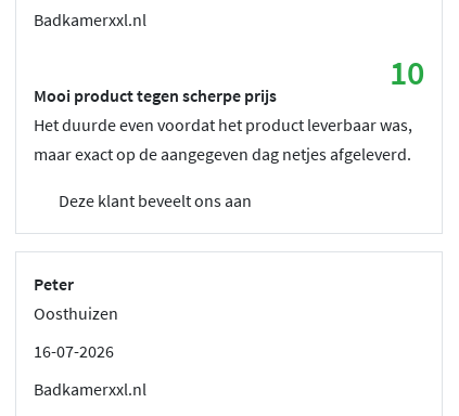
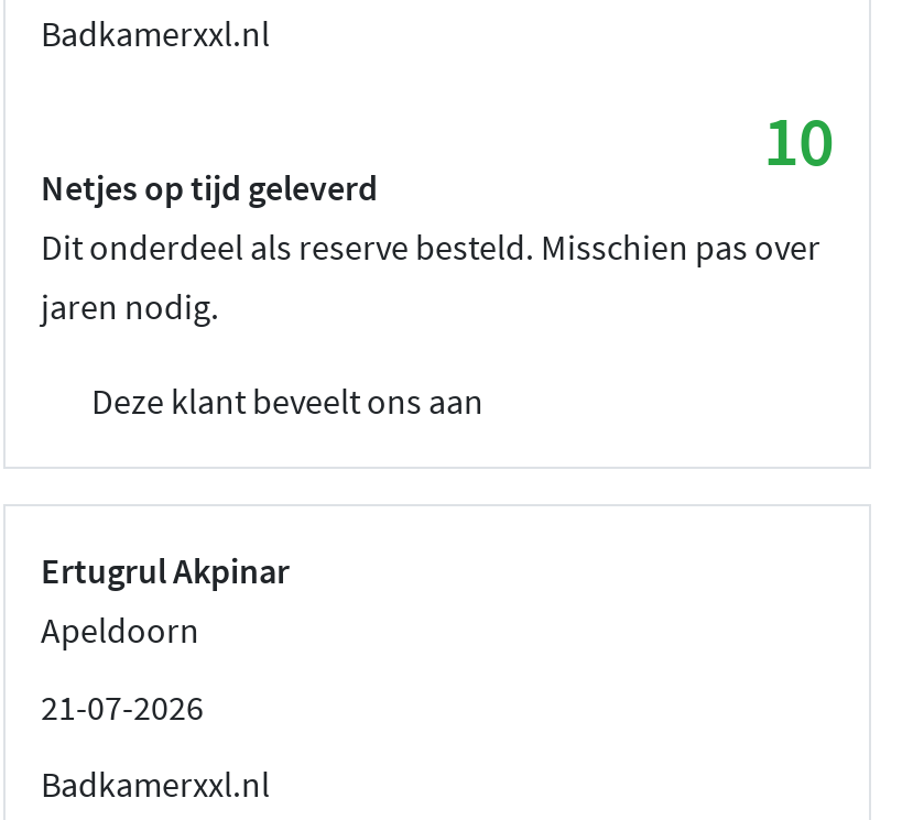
[34,84,412,164] Mooi product tegen scherpe prijs | Het duurde even voordat het product leverbaar was, | maar exact op de aangegeven dag netjes afgeleverd. -> [41,164,820,327] Netjes op tijd geleverd | Dit onderdeel als reserve besteld. Misschien pas over | jaren nodig.
[34,272,118,323] Peter | Oosthuizen -> [41,547,290,650] Ertugrul Akpinar | Apeldoorn
[34,340,114,361] 16-07-2026 -> [41,684,204,728] 21-07-2026

